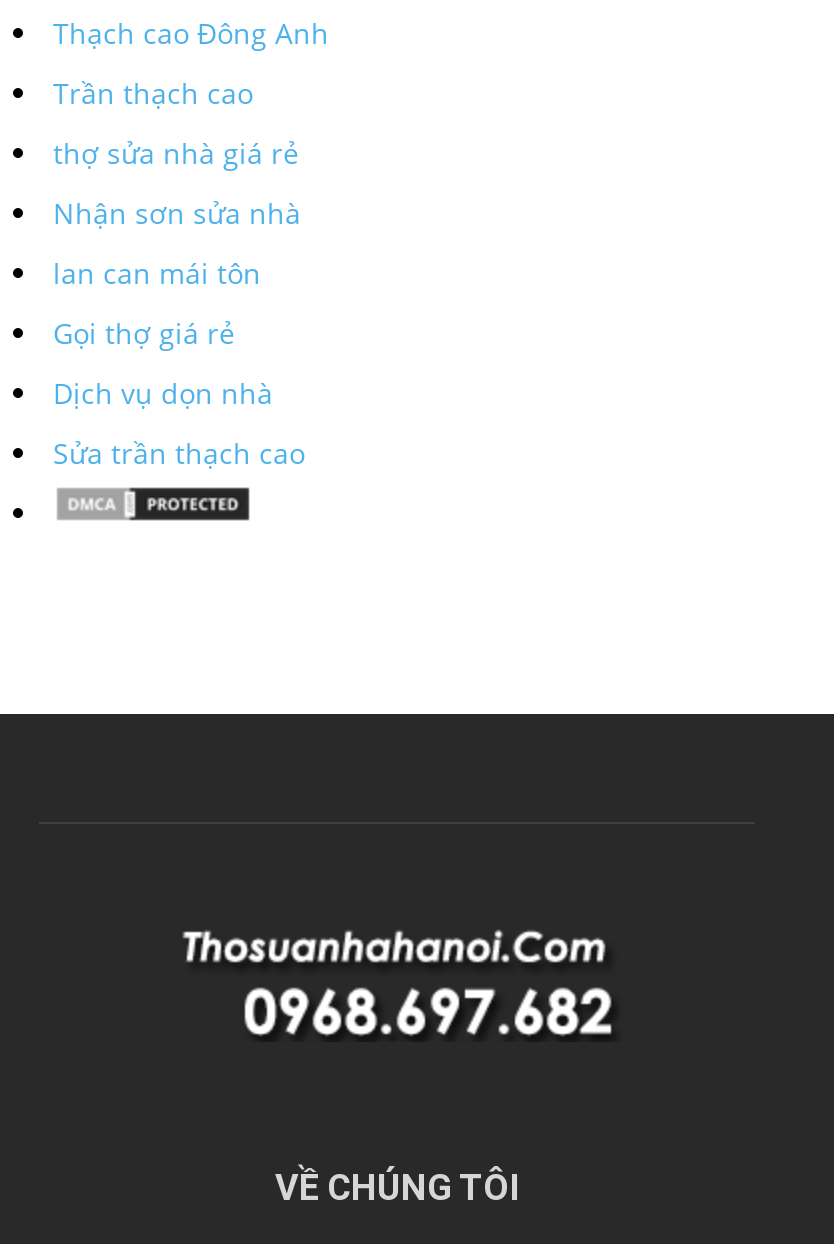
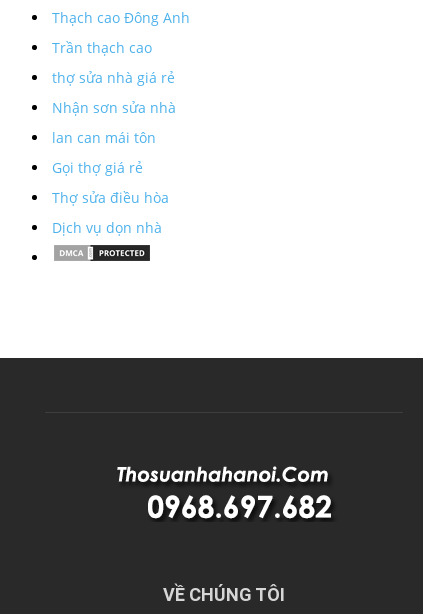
none -> [52,188,169,207] Thợ sửa điều hòa
moved [53,373,273,411] -> [52,218,162,237]: Dịch vụ dọn nhà
[53,433,305,471] Sửa trần thạch cao -> none

